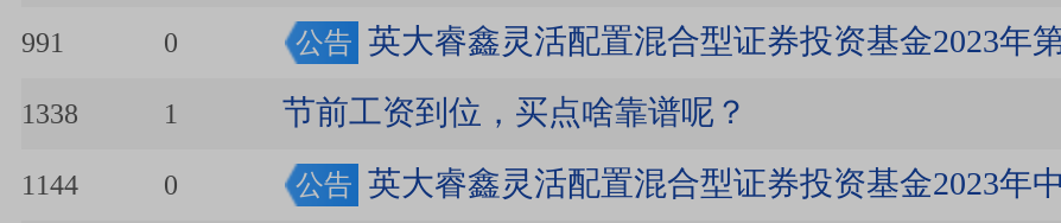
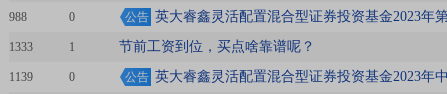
[21,26,64,59] 991 -> [9,10,27,24] 988
[21,97,78,130] 1338 -> [9,40,33,54] 1333
[21,168,78,202] 1144 -> [9,70,33,84] 1139

